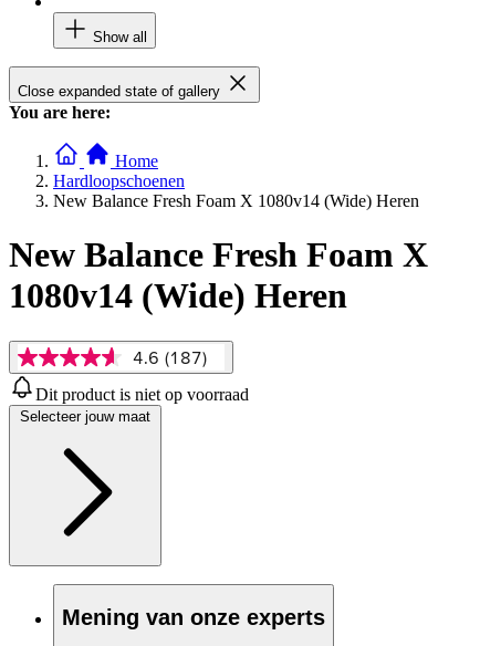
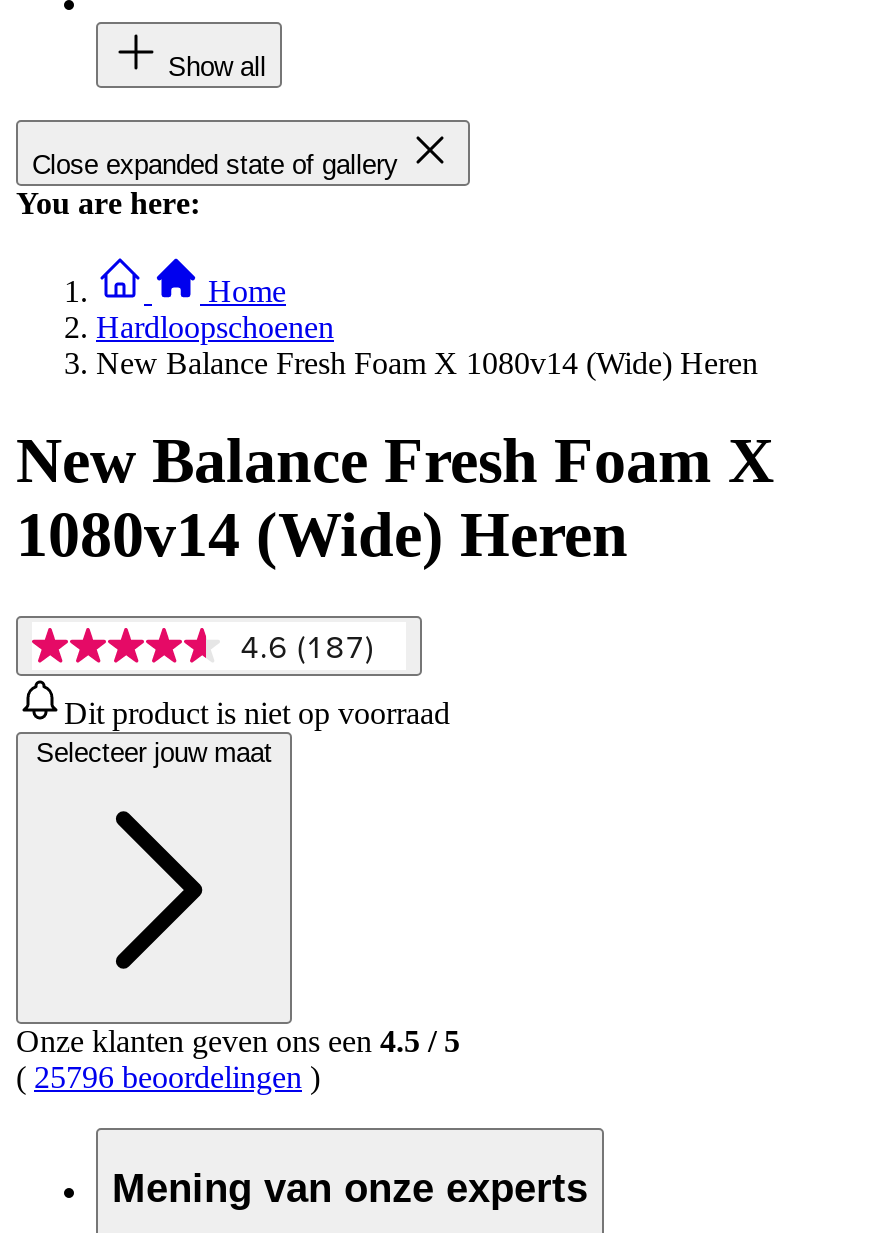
none -> [16,1023,460,1093] Onze klanten geven ons een 4.5 / 5 | (25796 beoordelingen)

